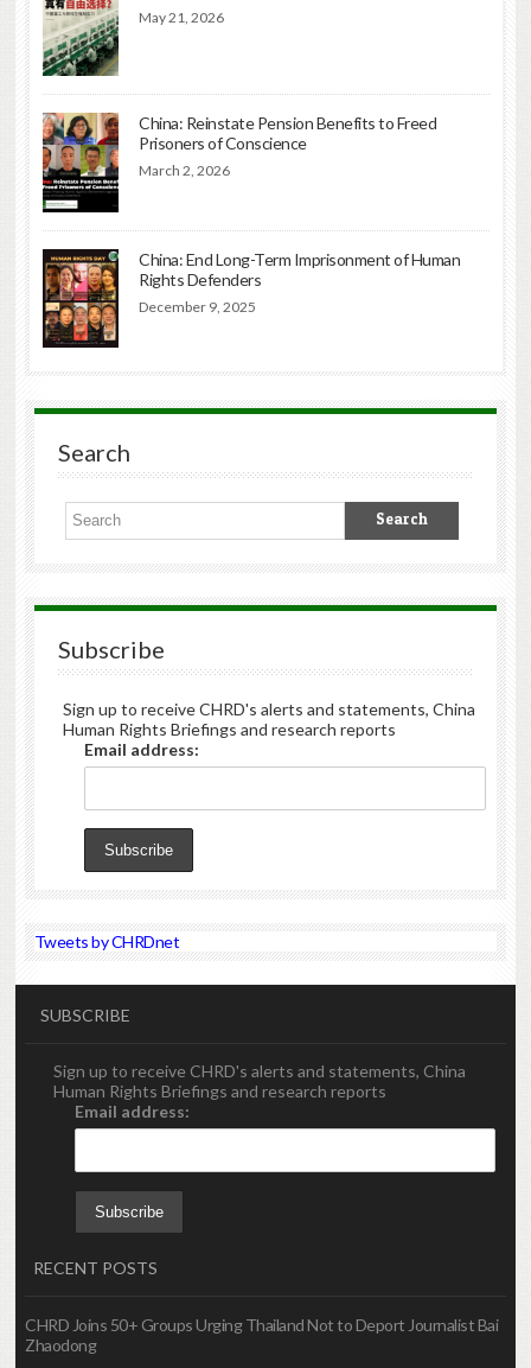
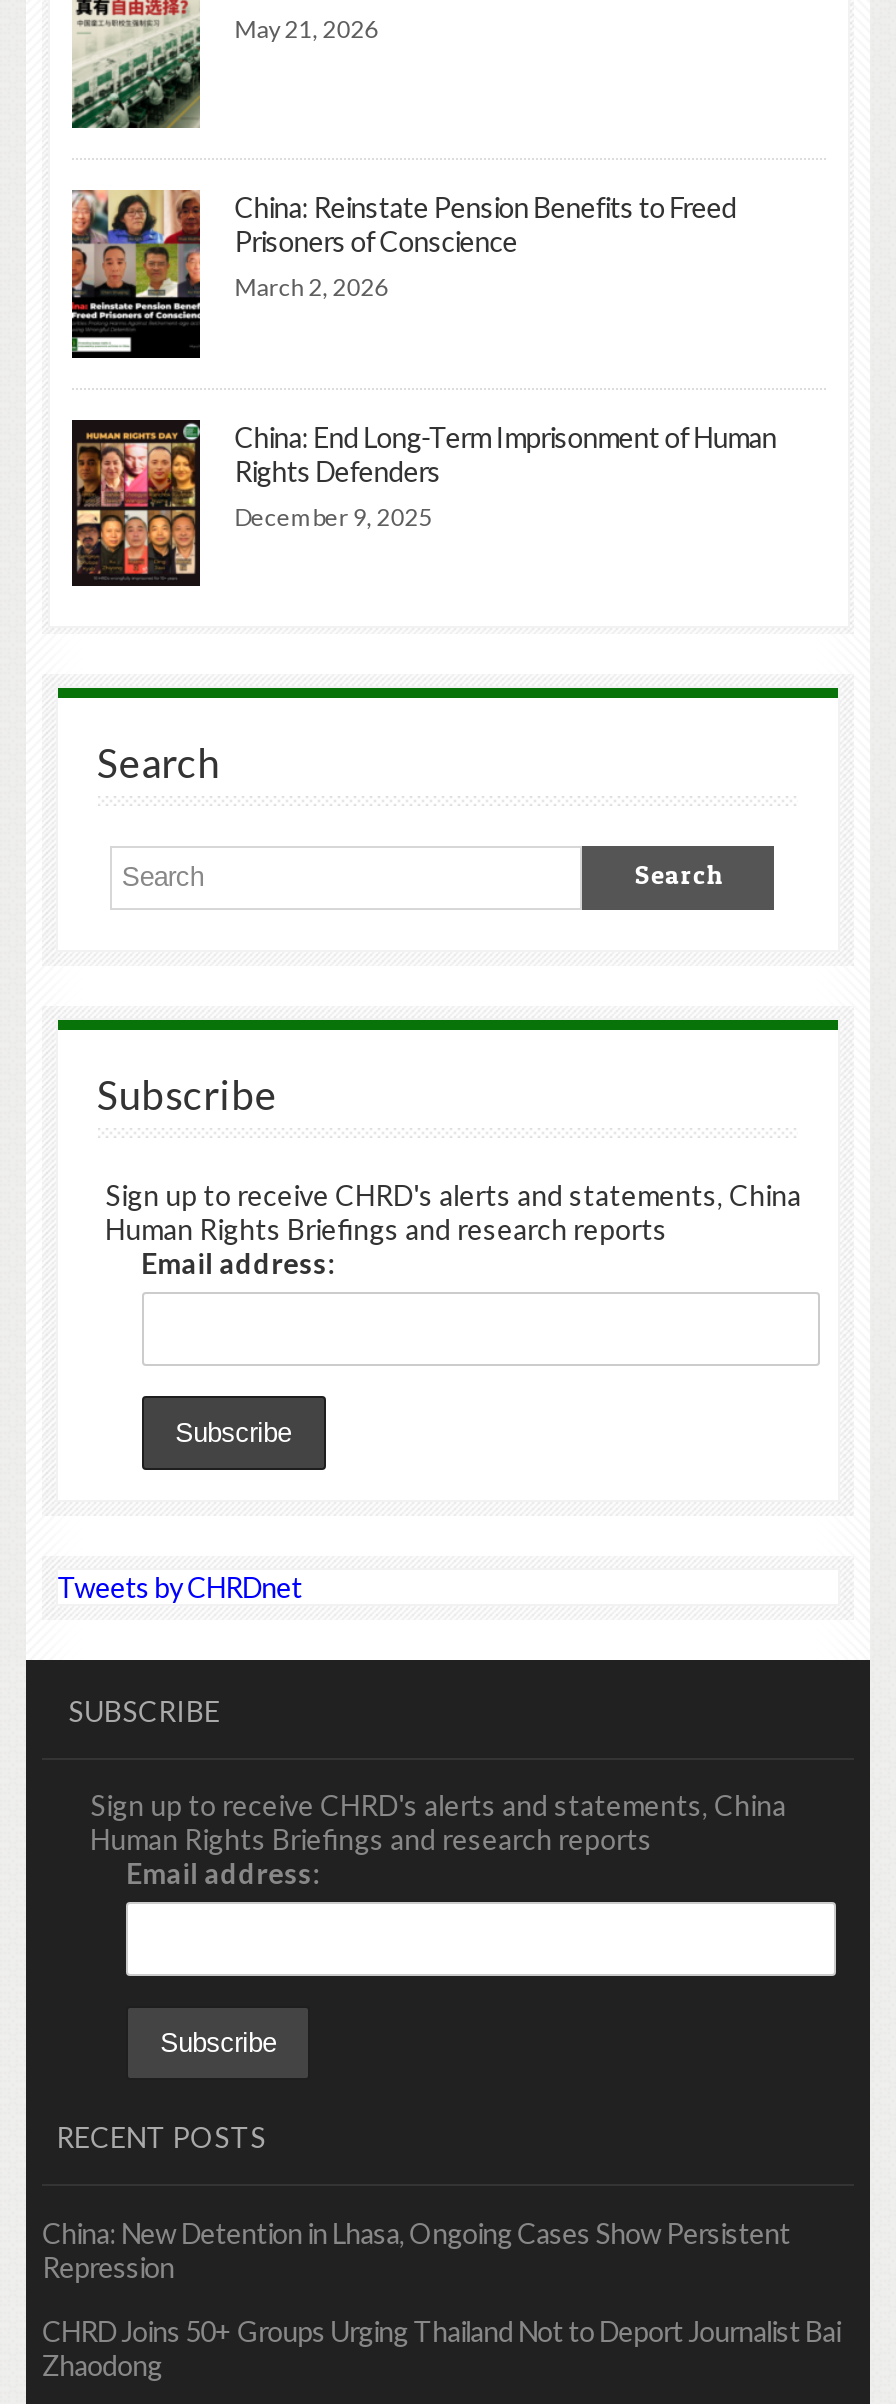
none -> [42,2216,790,2284] China: New Detention in Lhasa, Ongoing Cases Show Persistent | Repression

